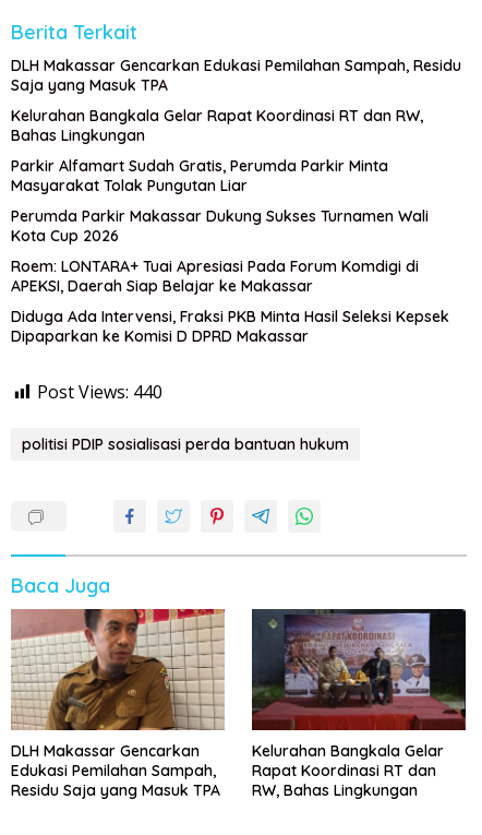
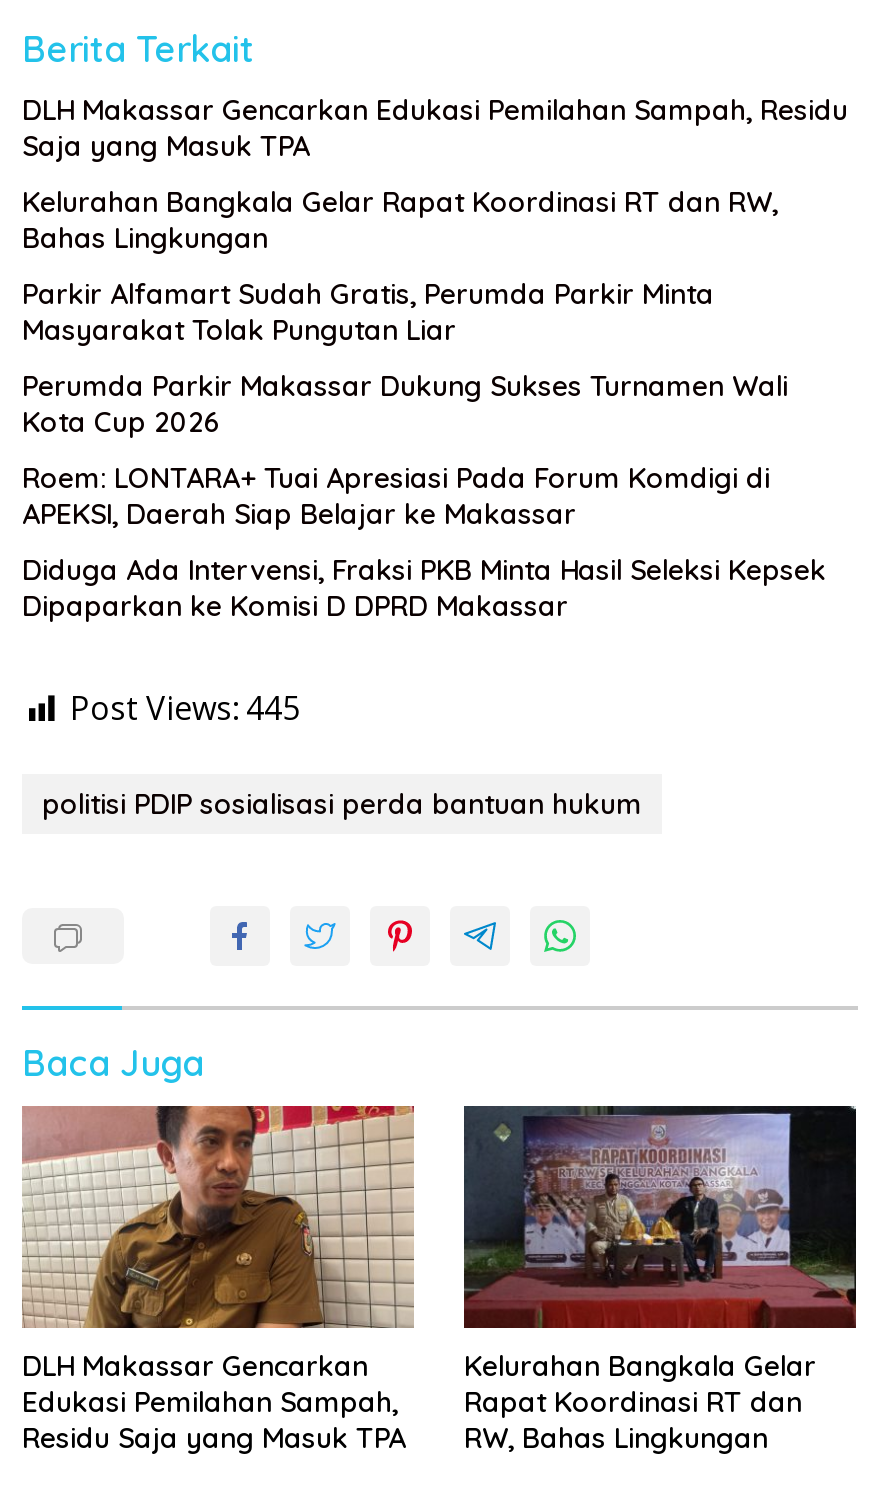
[37,380,162,404] Post Views: 440 -> [70,687,300,731] Post Views: 445

